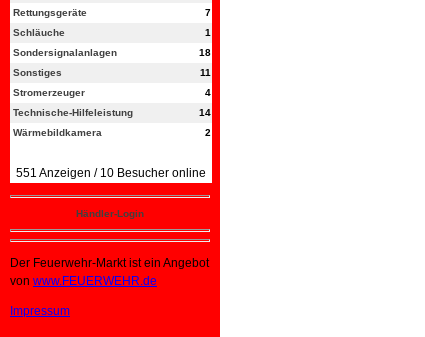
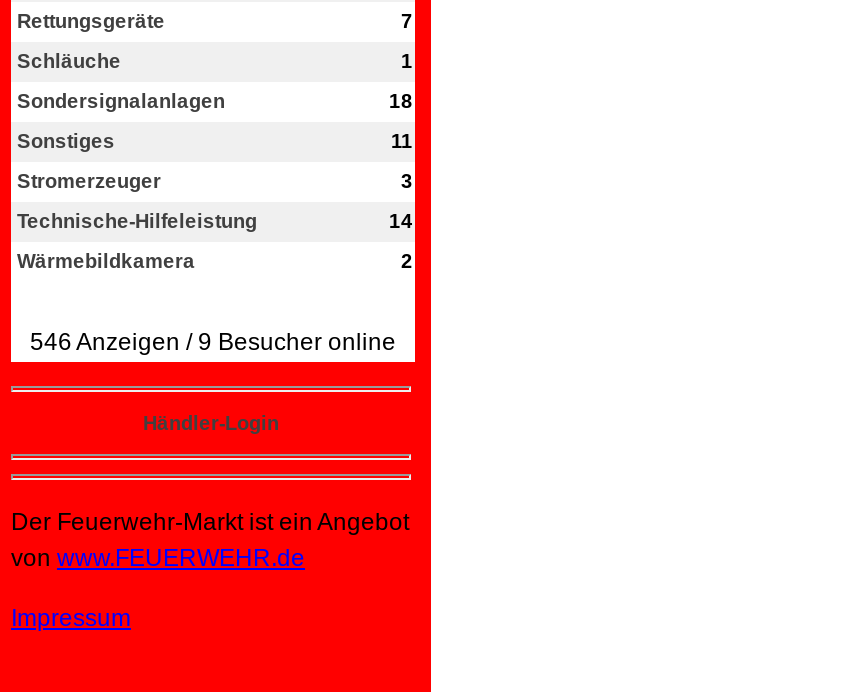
[205,87,211,98] 4 -> [401,170,413,192] 3
[16,166,206,180] 551 Anzeigen / 10 Besucher online -> [30,328,396,356] 546 Anzeigen / 9 Besucher online

